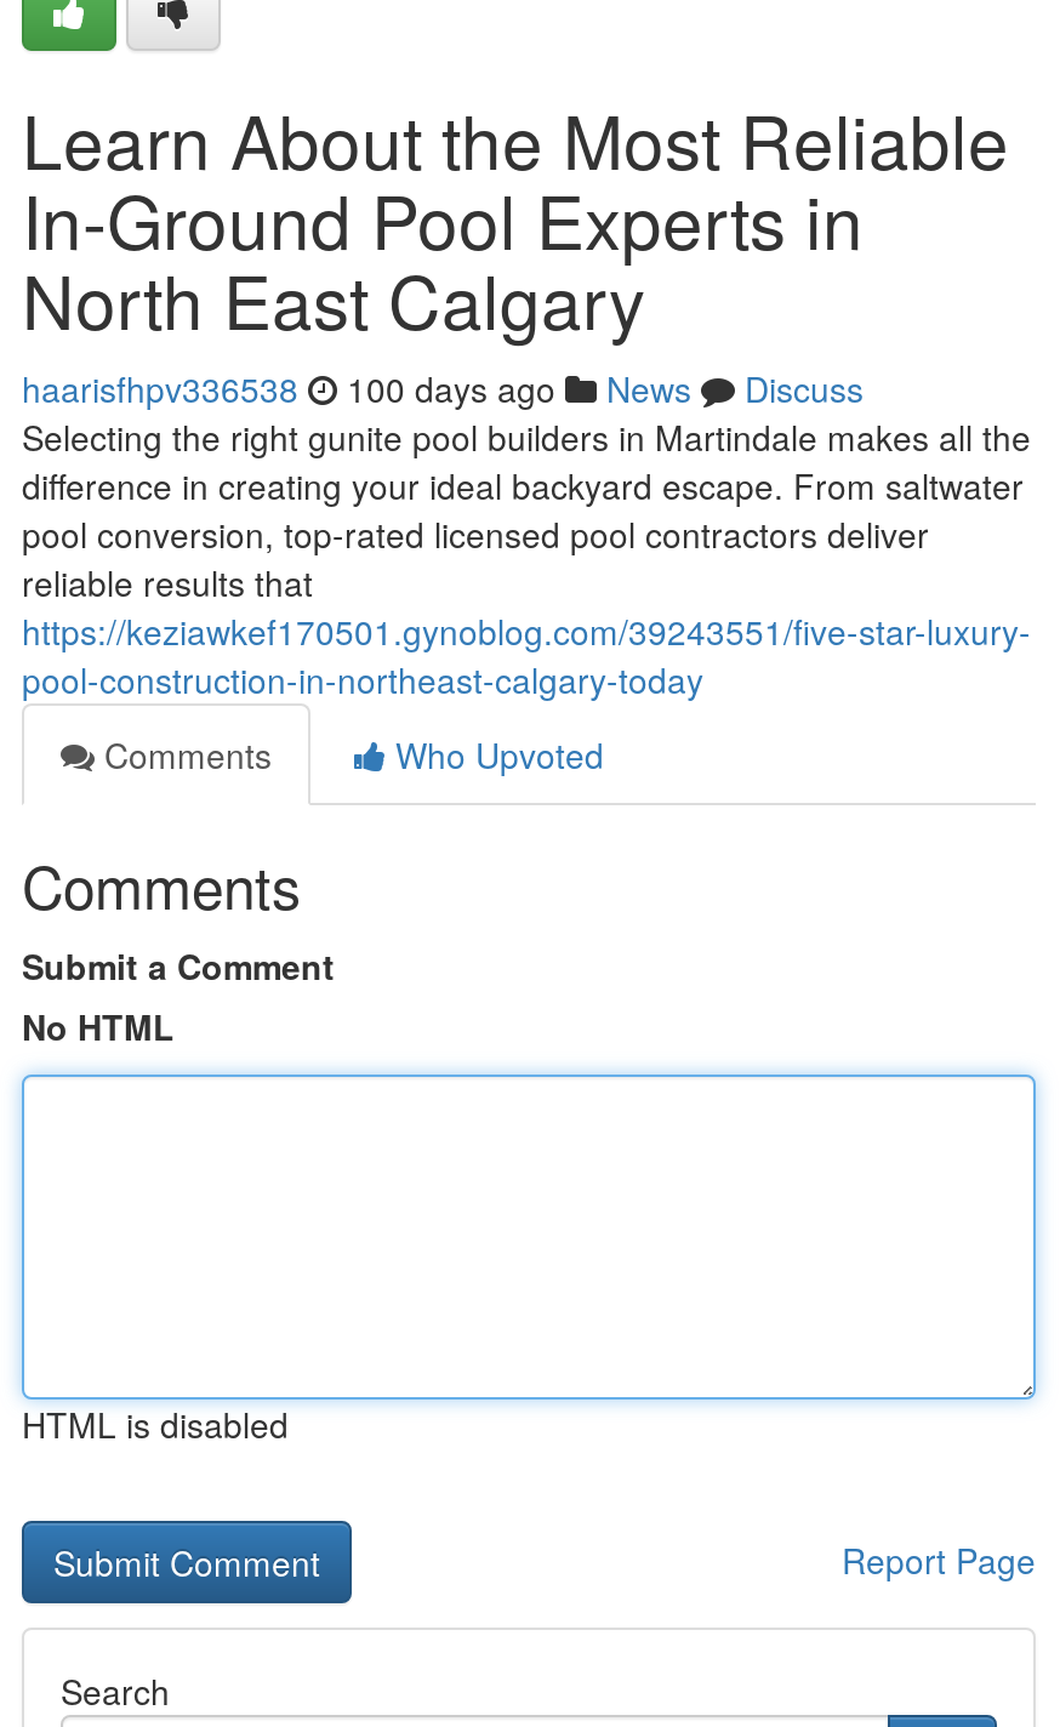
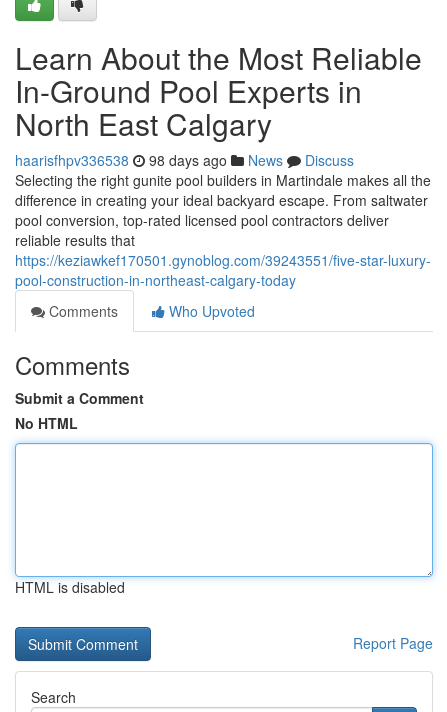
[22,364,864,412] haarisfhpv336538 100 days ago News Discuss -> [15,150,354,170] haarisfhpv336538 98 days ago News Discuss

